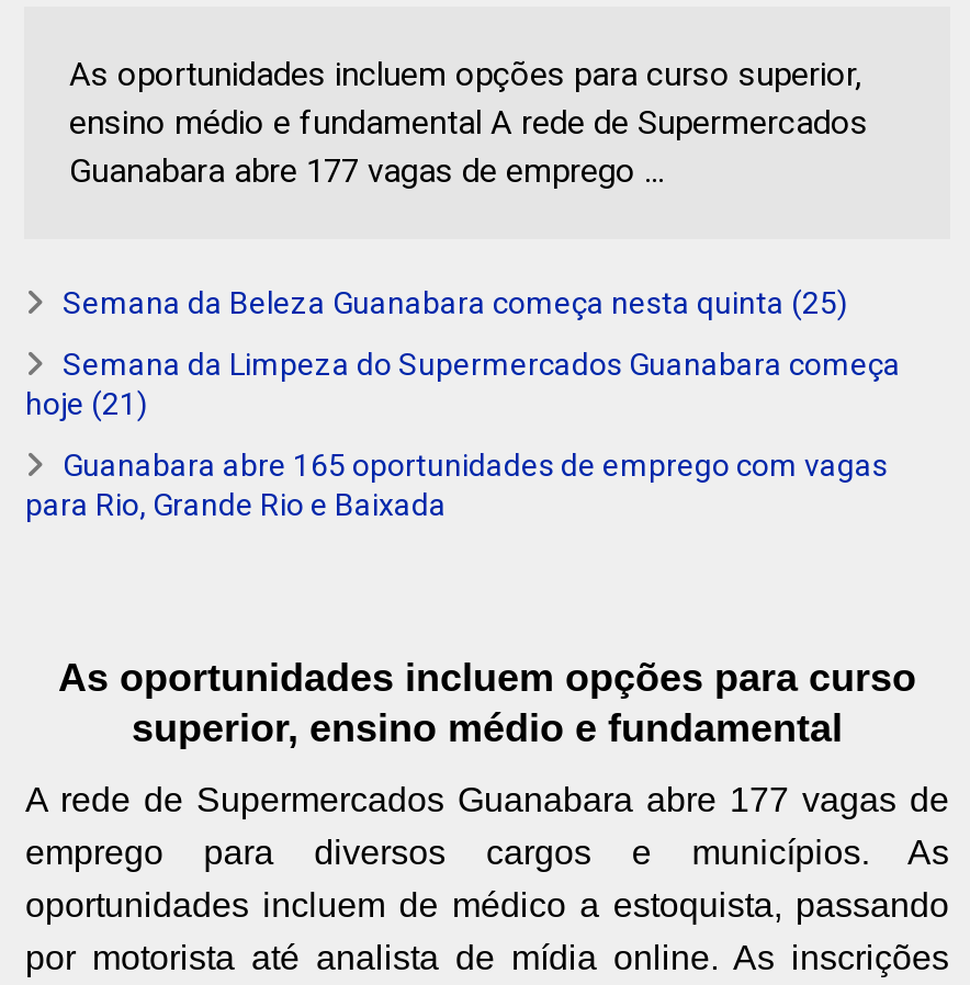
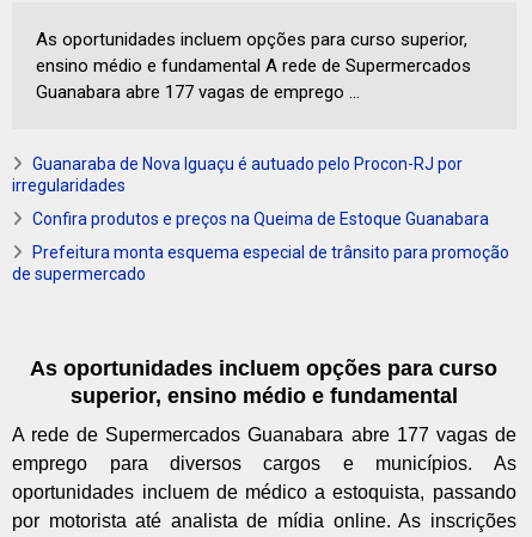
[62,285,848,320] Semana da Beleza Guanabara começa nesta quinta (25) -> [12,154,463,195] Guanaraba de Nova Iguaçu é autuado pelo Procon-RJ por | irregularidades
[25,347,901,421] Semana da Limpeza do Supermercados Guanabara começa | hoje (21) -> [33,209,489,228] Confira produtos e preços na Queima de Estoque Guanabara
[25,448,887,522] Guanabara abre 165 oportunidades de emprego com vagas | para Rio, Grande Rio e Baixada -> [12,243,510,283] Prefeitura monta esquema especial de trânsito para promoção | de supermercado

